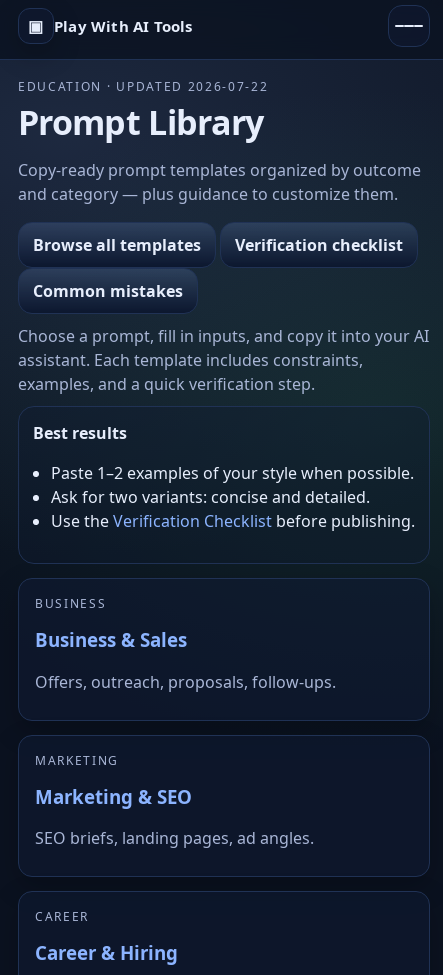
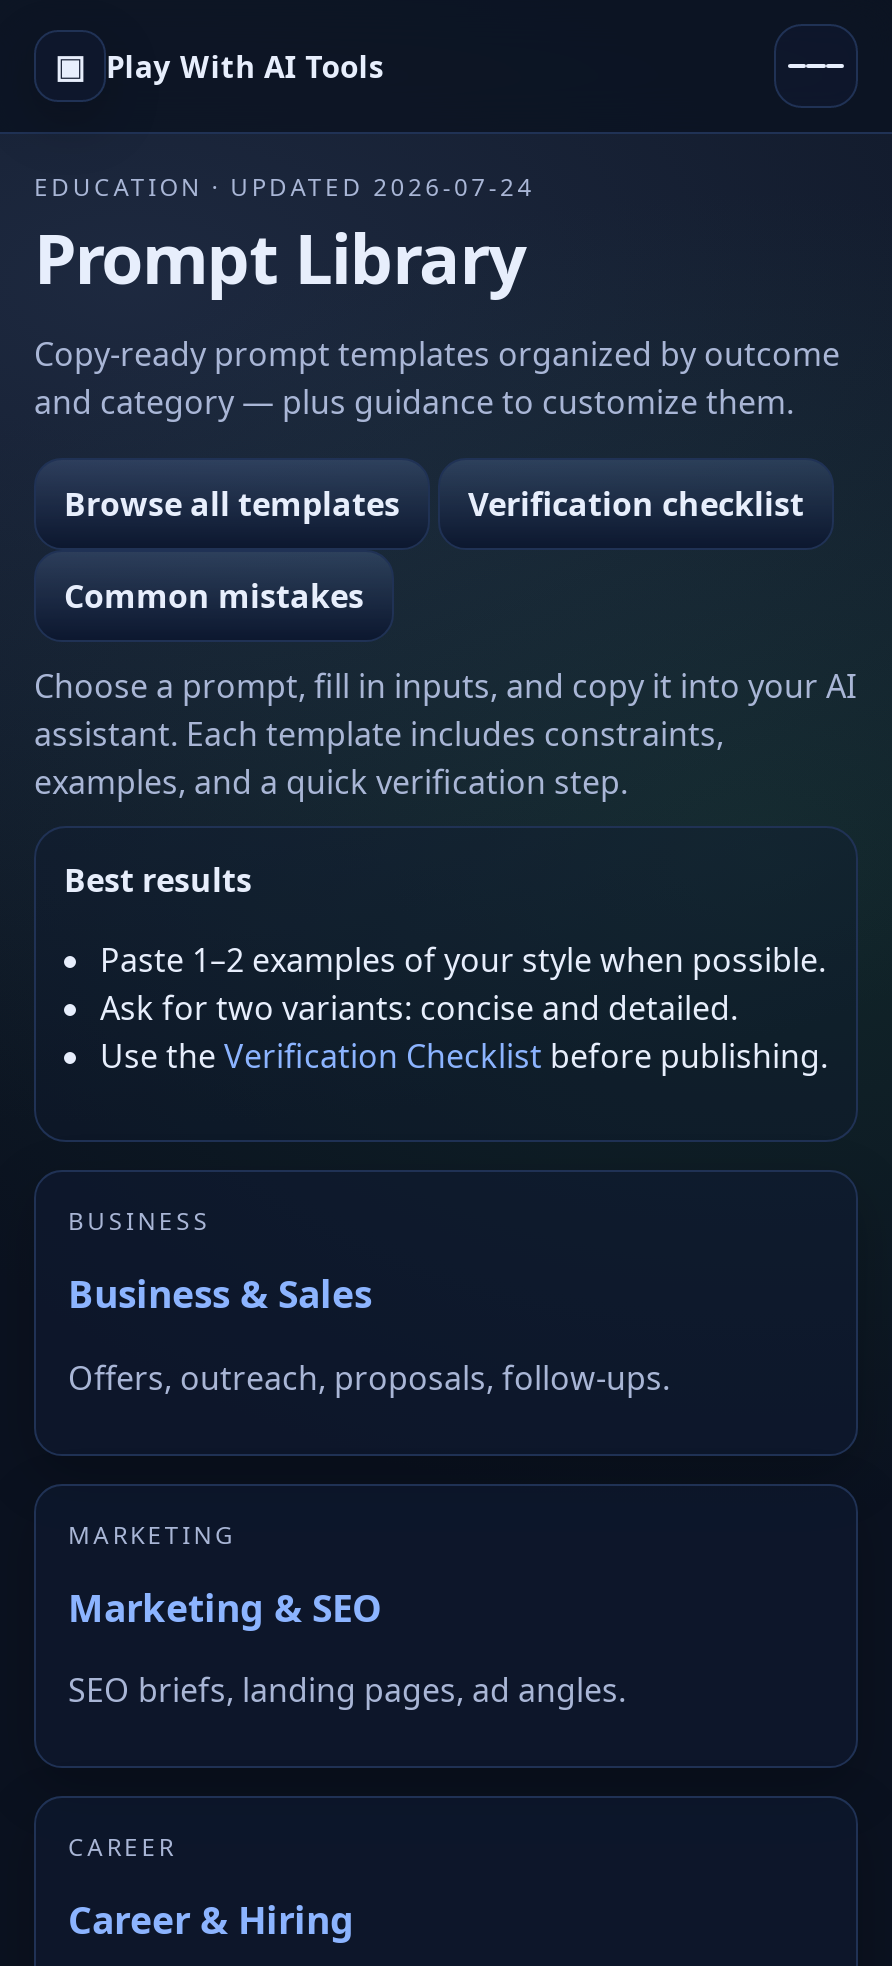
[18,78,268,95] EDUCATION · UPDATED 2026-07-22 -> [34,170,535,204] EDUCATION · UPDATED 2026-07-24

